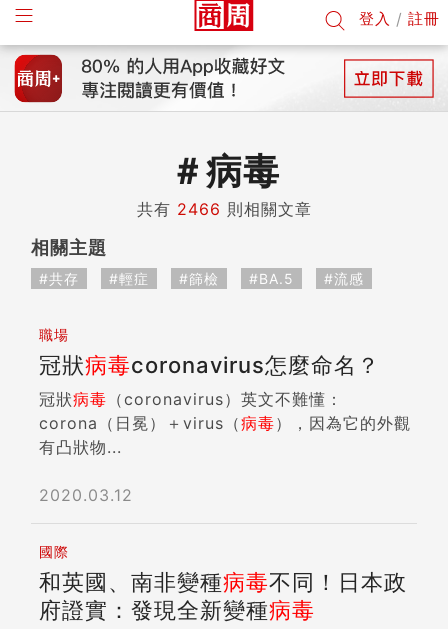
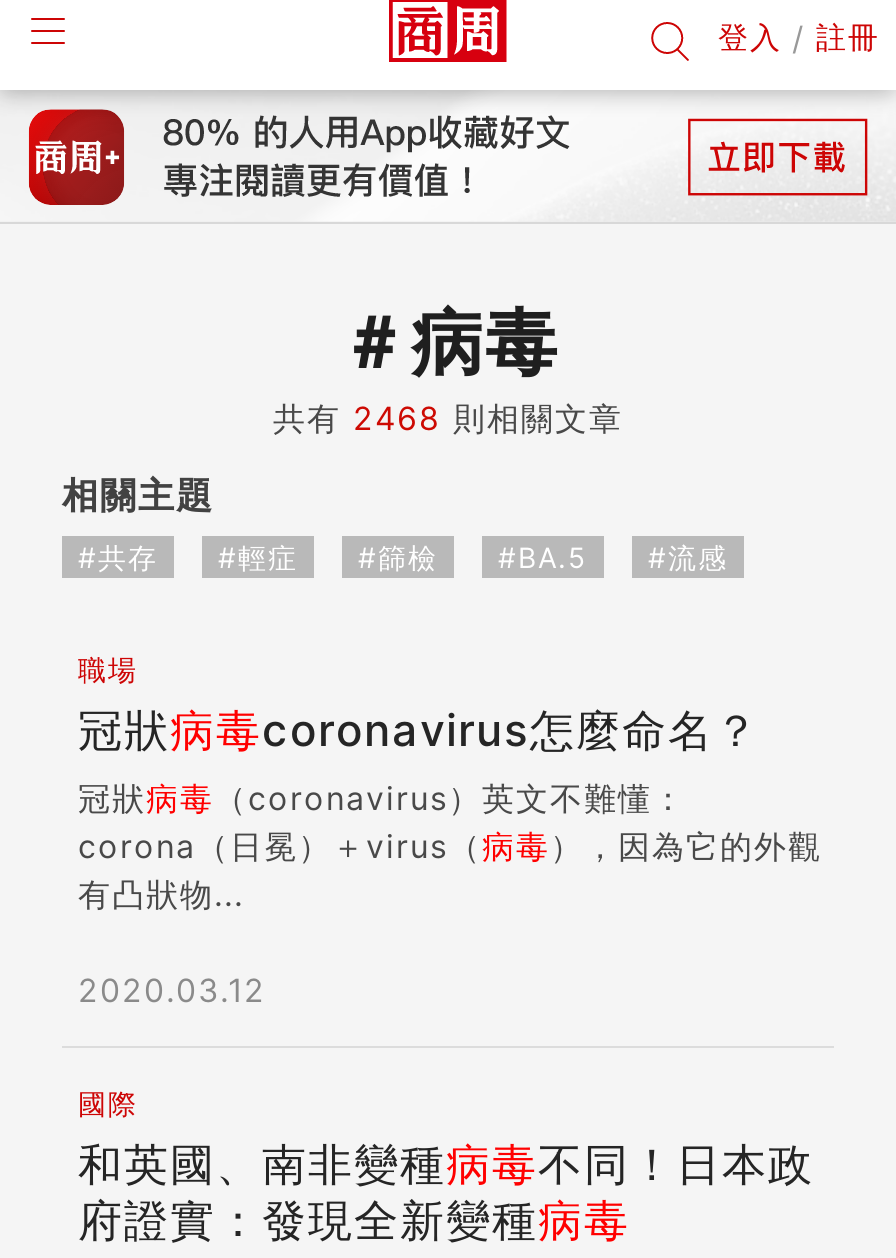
[136,199,311,219] 共有2466則相關文章 -> [273,398,623,438] 共有2468則相關文章

